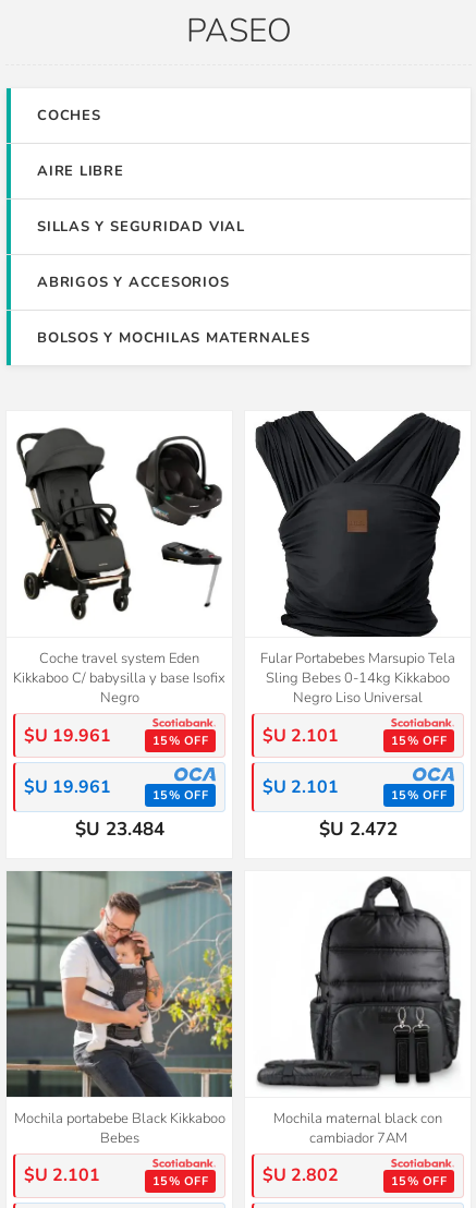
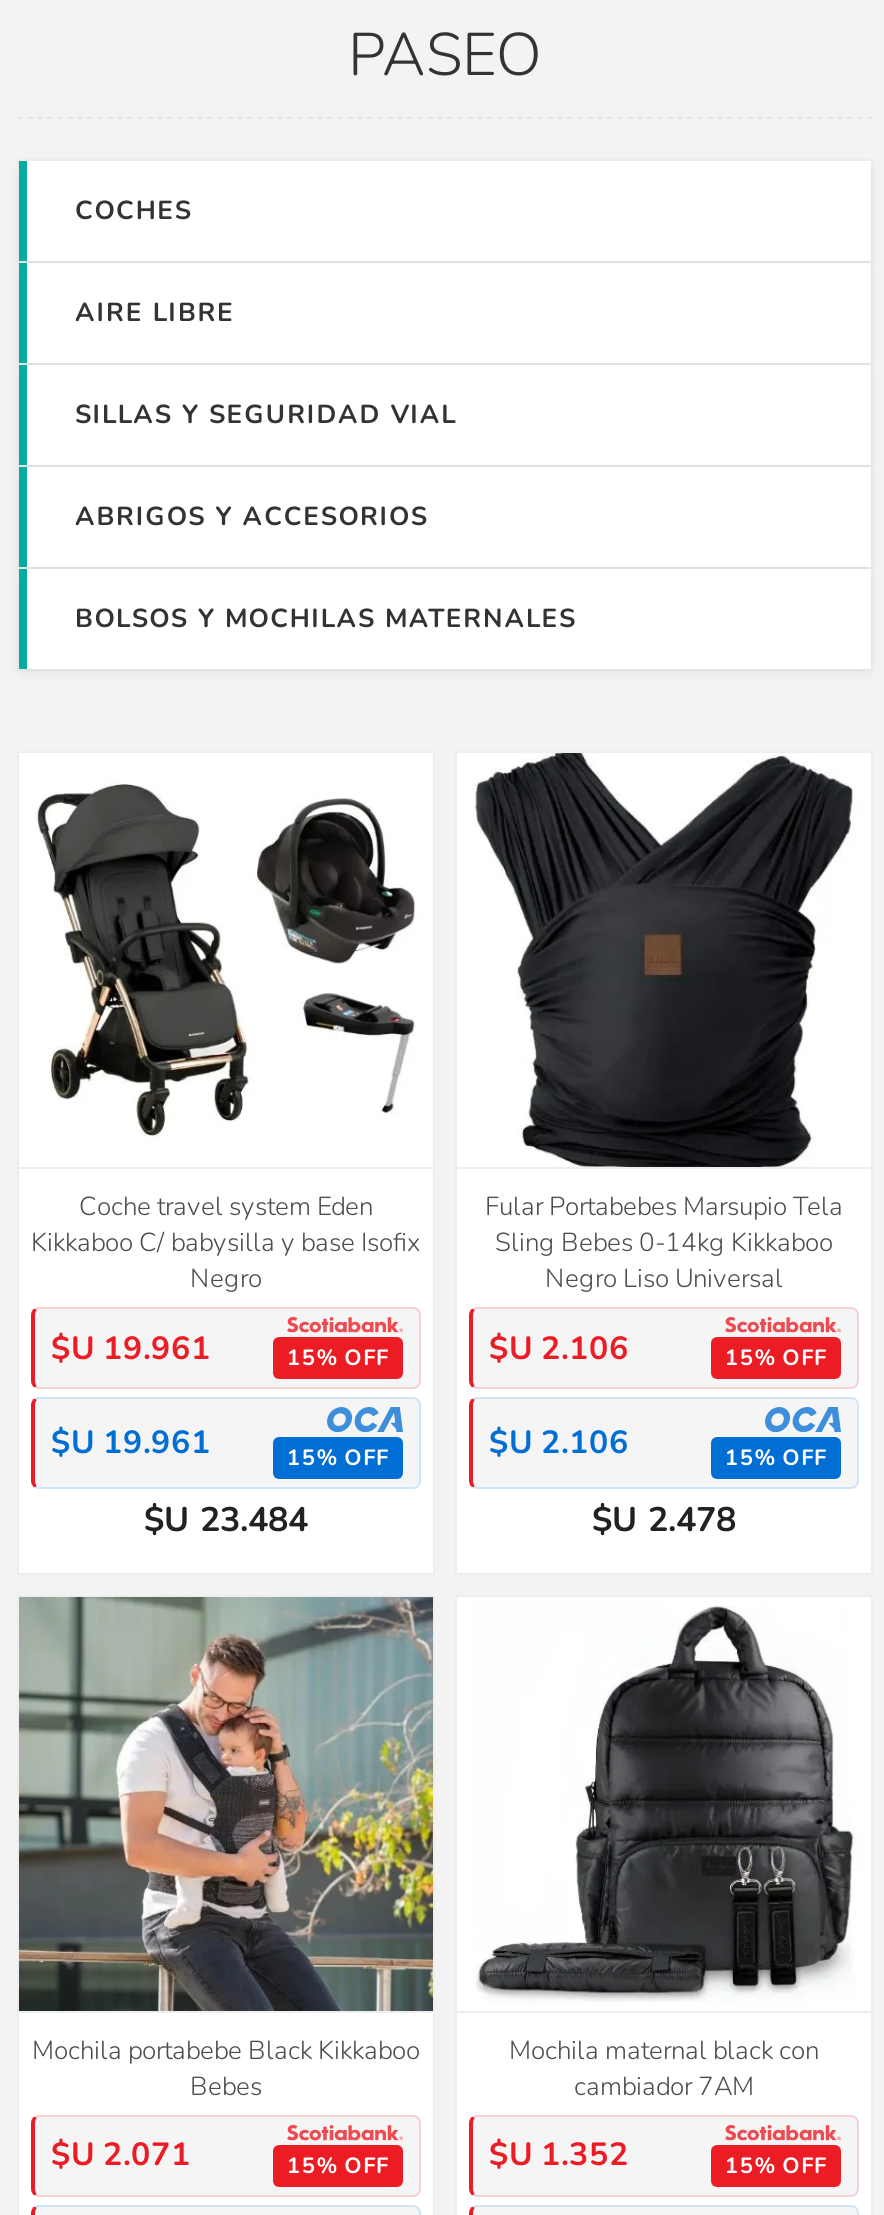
[263,723,339,747] $U 2.101 -> [489,1326,629,1370] $U 2.106
[263,775,339,799] $U 2.101 -> [489,1421,629,1465] $U 2.106
[319,816,397,841] $U 2.472 -> [592,1496,736,1542] $U 2.478
[24,1164,100,1188] $U 2.101 -> [51,2134,191,2178] $U 2.071
[263,1164,339,1188] $U 2.802 -> [489,2134,629,2178] $U 1.352

